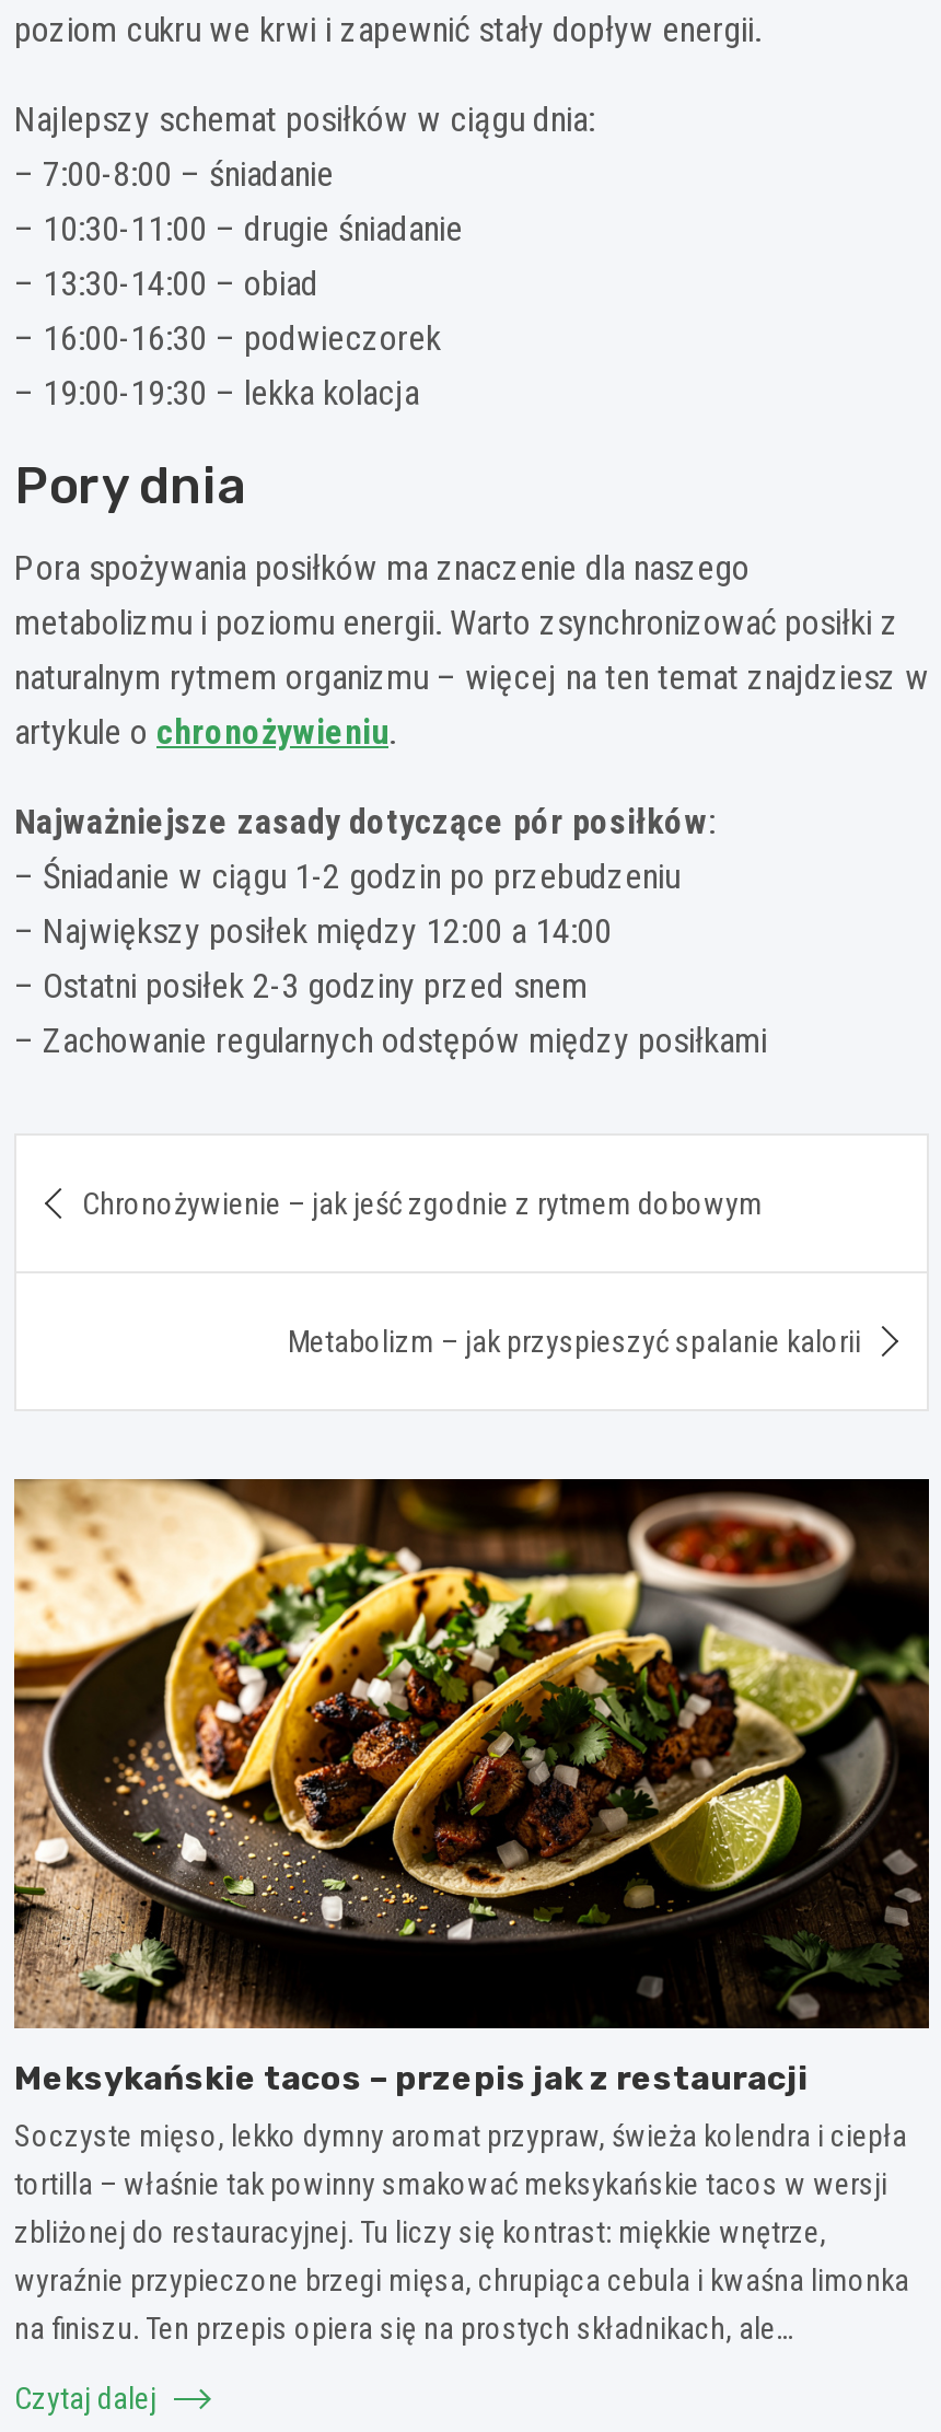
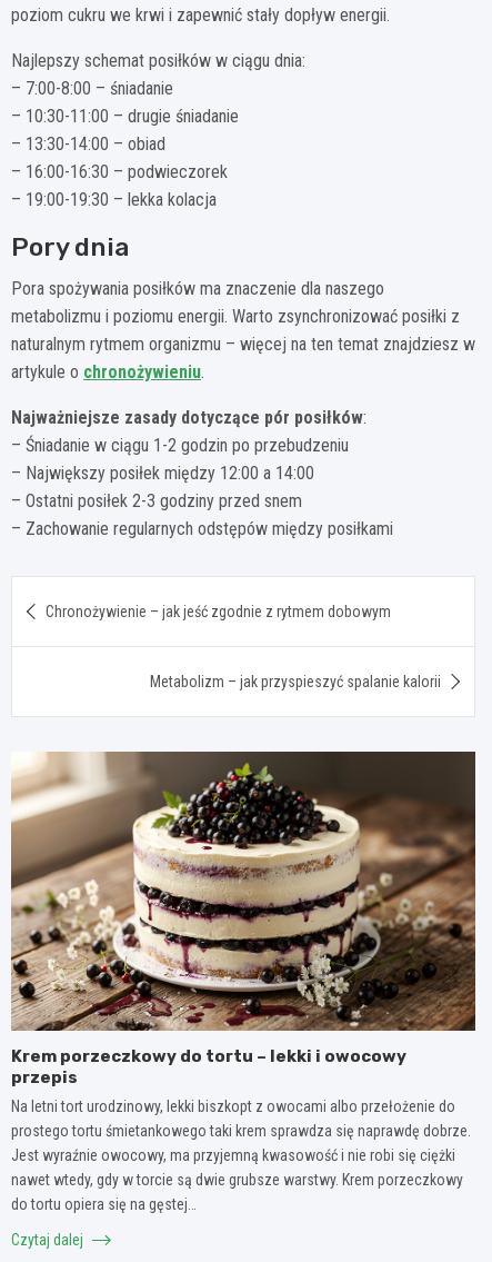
[12,1477,931,2097] [image] | Meksykańskie tacos – przepis jak z restauracji -> [10,752,476,1087] [image] | Krem porzeczkowy do tortu – lekki i owocowy | przepis
[14,2117,909,2345] Soczyste mięso, lekko dymny aromat przypraw, świeża kolendra i ciepła | tortilla – właśnie tak powinny smakować meksykańskie tacos w wersji | zbliżonej do restauracyjnej. Tu liczy się kontrast: miękkie wnętrze, | wyraźnie przypieczone brzegi mięsa, chrupiąca cebula i kwaśna limonka | na finiszu. Ten przepis opiera się na prostych składnikach, ale… -> [11,1097,471,1213] Na letni tort urodzinowy, lekki biszkopt z owocami albo przełożenie do | prostego tortu śmietankowego taki krem sprawdza się naprawdę dobrze. | Jest wyraźnie owocowy, ma przyjemną kwasowość i nie robi się ciężki | nawet wtedy, gdy w torcie są dwie grubsze warstwy. Krem porzeczkowy | do tortu opiera się na gęstej…

